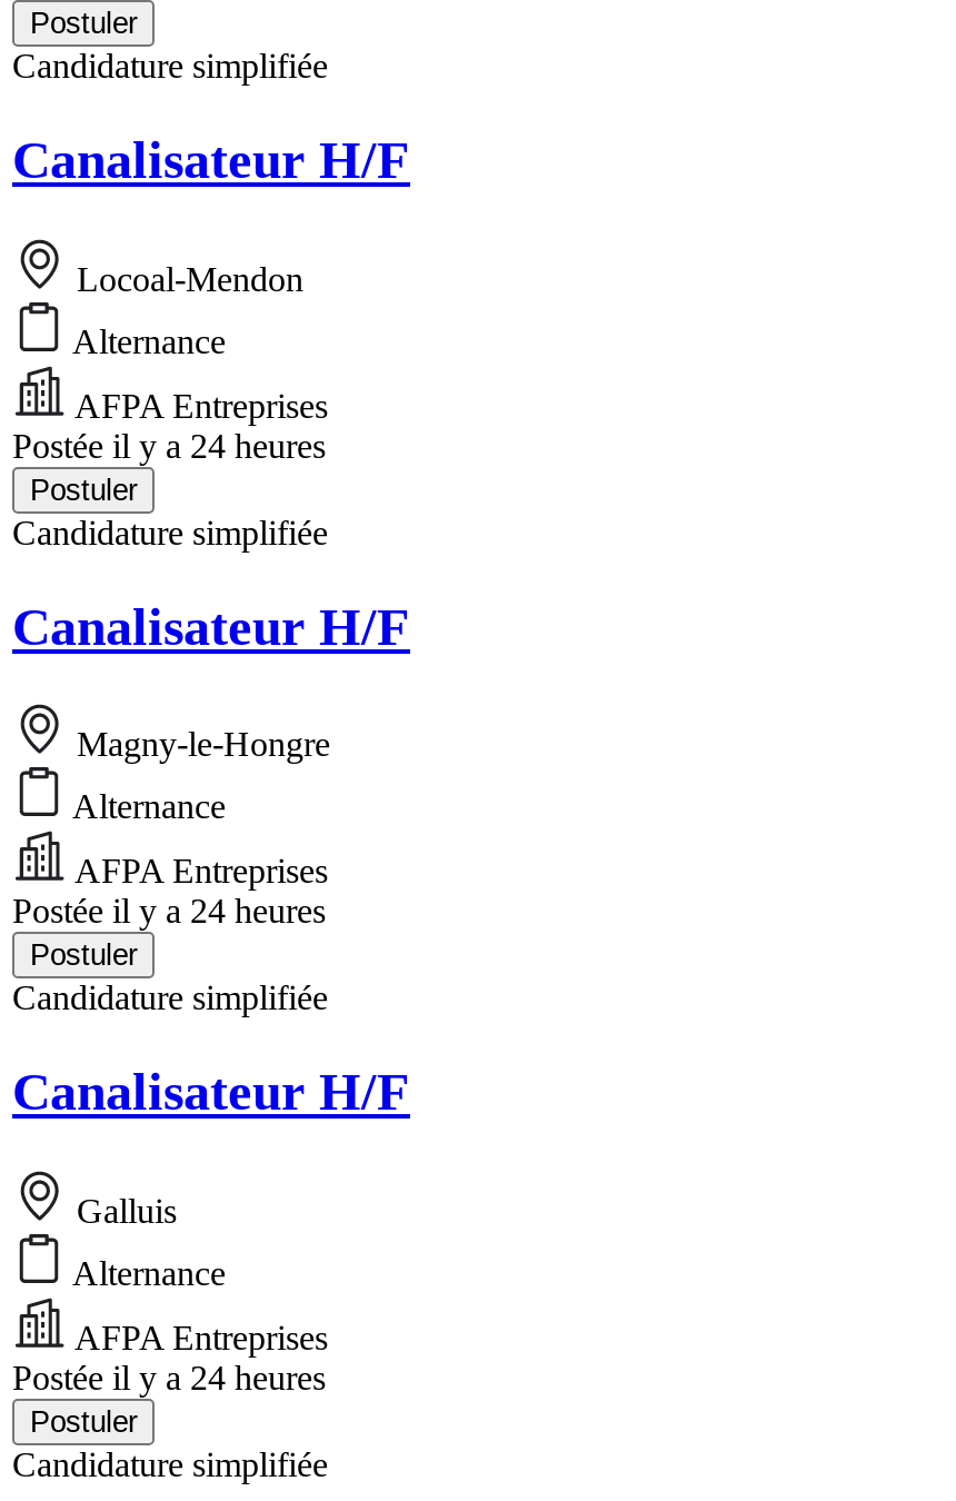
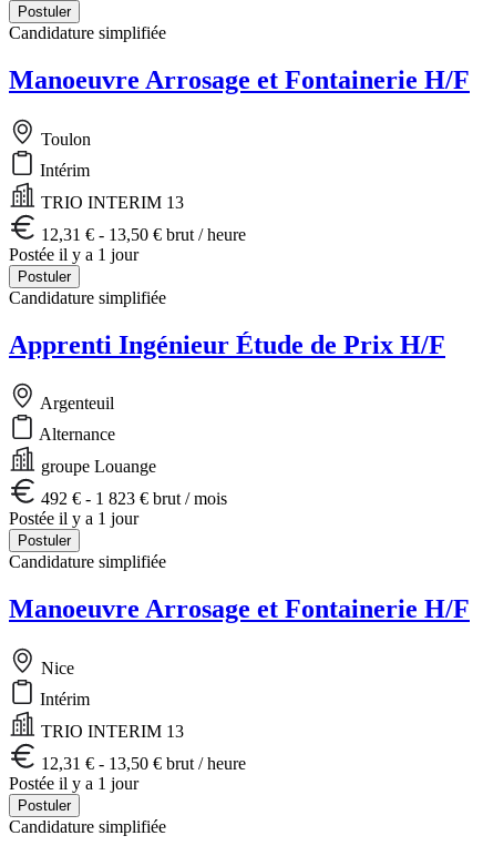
[12,131,410,464] Canalisateur H/F | Locoal-Mendon | Alternance | AFPA Entreprises | Postée il y a 24 heures -> [9,65,470,264] Manoeuvre Arrosage et Fontainerie H/F | Toulon | Intérim | TRIO INTERIM 13 | 12,31 € - 13,50 € brut / heure | Postée il y a 1 jour
[12,597,410,655] Canalisateur H/F -> [9,330,445,359] Apprenti Ingénieur Étude de Prix H/F
[68,726,330,764] Magny-le-Hongre -> [37,394,114,413] Argenteuil
[12,853,328,931] AFPA Entreprises | Postée il y a 24 heures -> [9,457,227,528] groupe Louange | 492 € - 1 823 € brut / mois | Postée il y a 1 jour
[12,1064,410,1397] Canalisateur H/F | Galluis | Alternance | AFPA Entreprises | Postée il y a 24 heures -> [9,595,470,793] Manoeuvre Arrosage et Fontainerie H/F | Nice | Intérim | TRIO INTERIM 13 | 12,31 € - 13,50 € brut / heure | Postée il y a 1 jour

